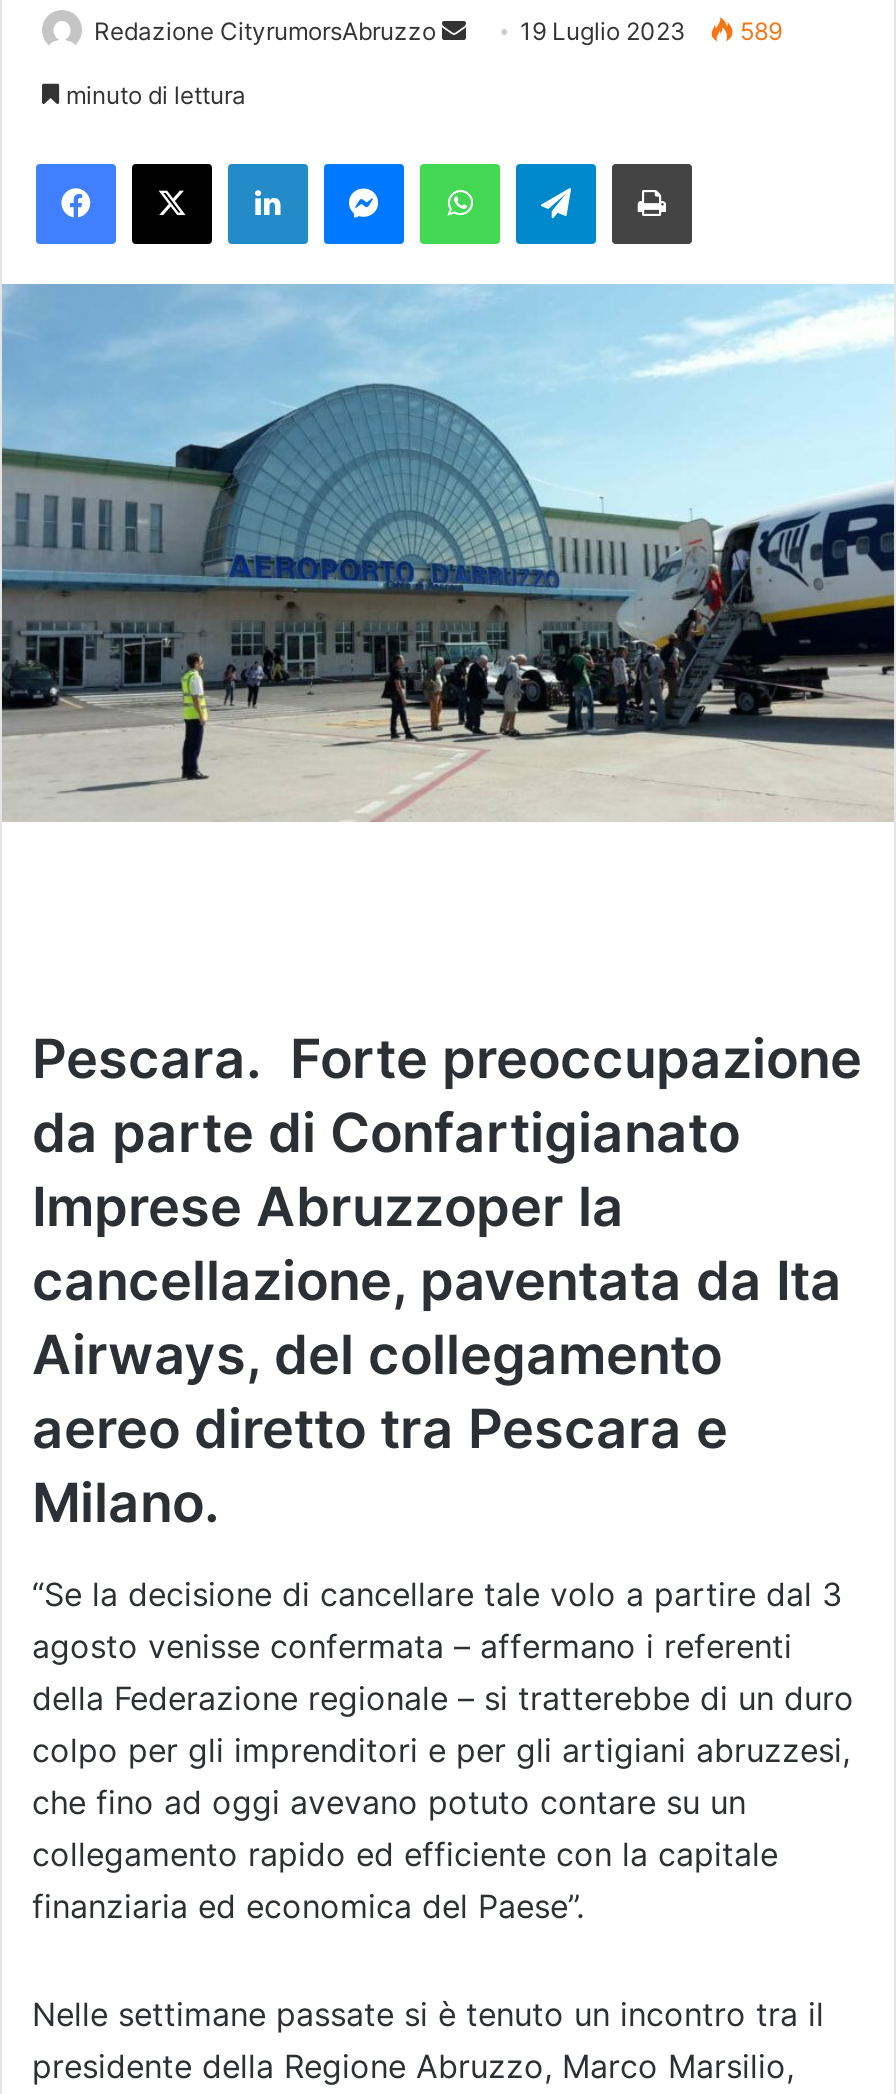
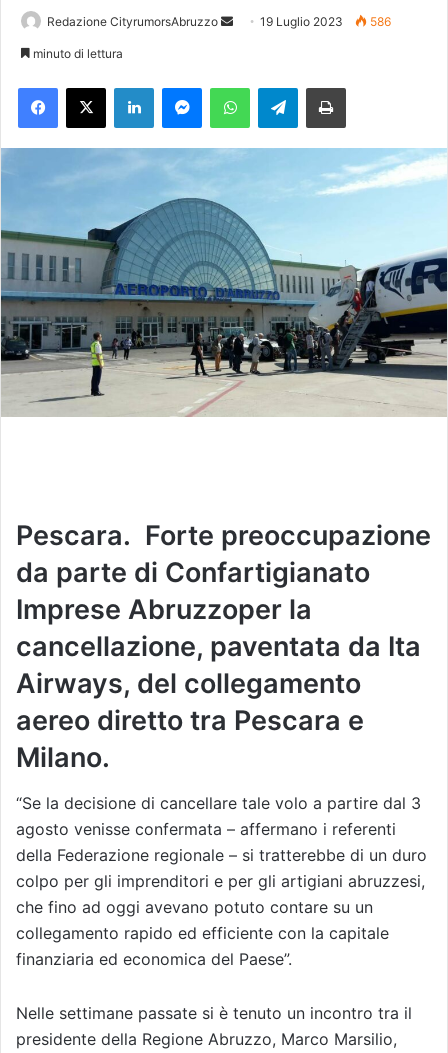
[734,17,782,47] 589 -> [367,14,391,29] 586

